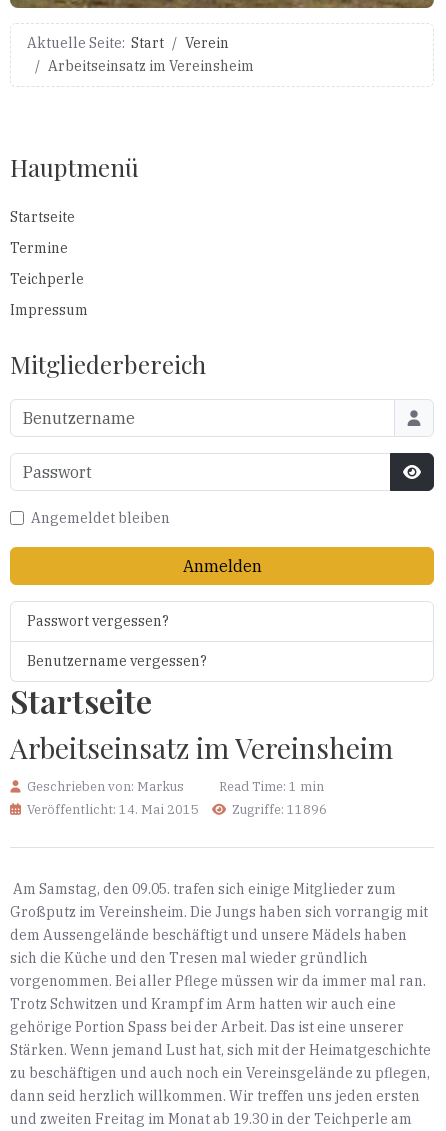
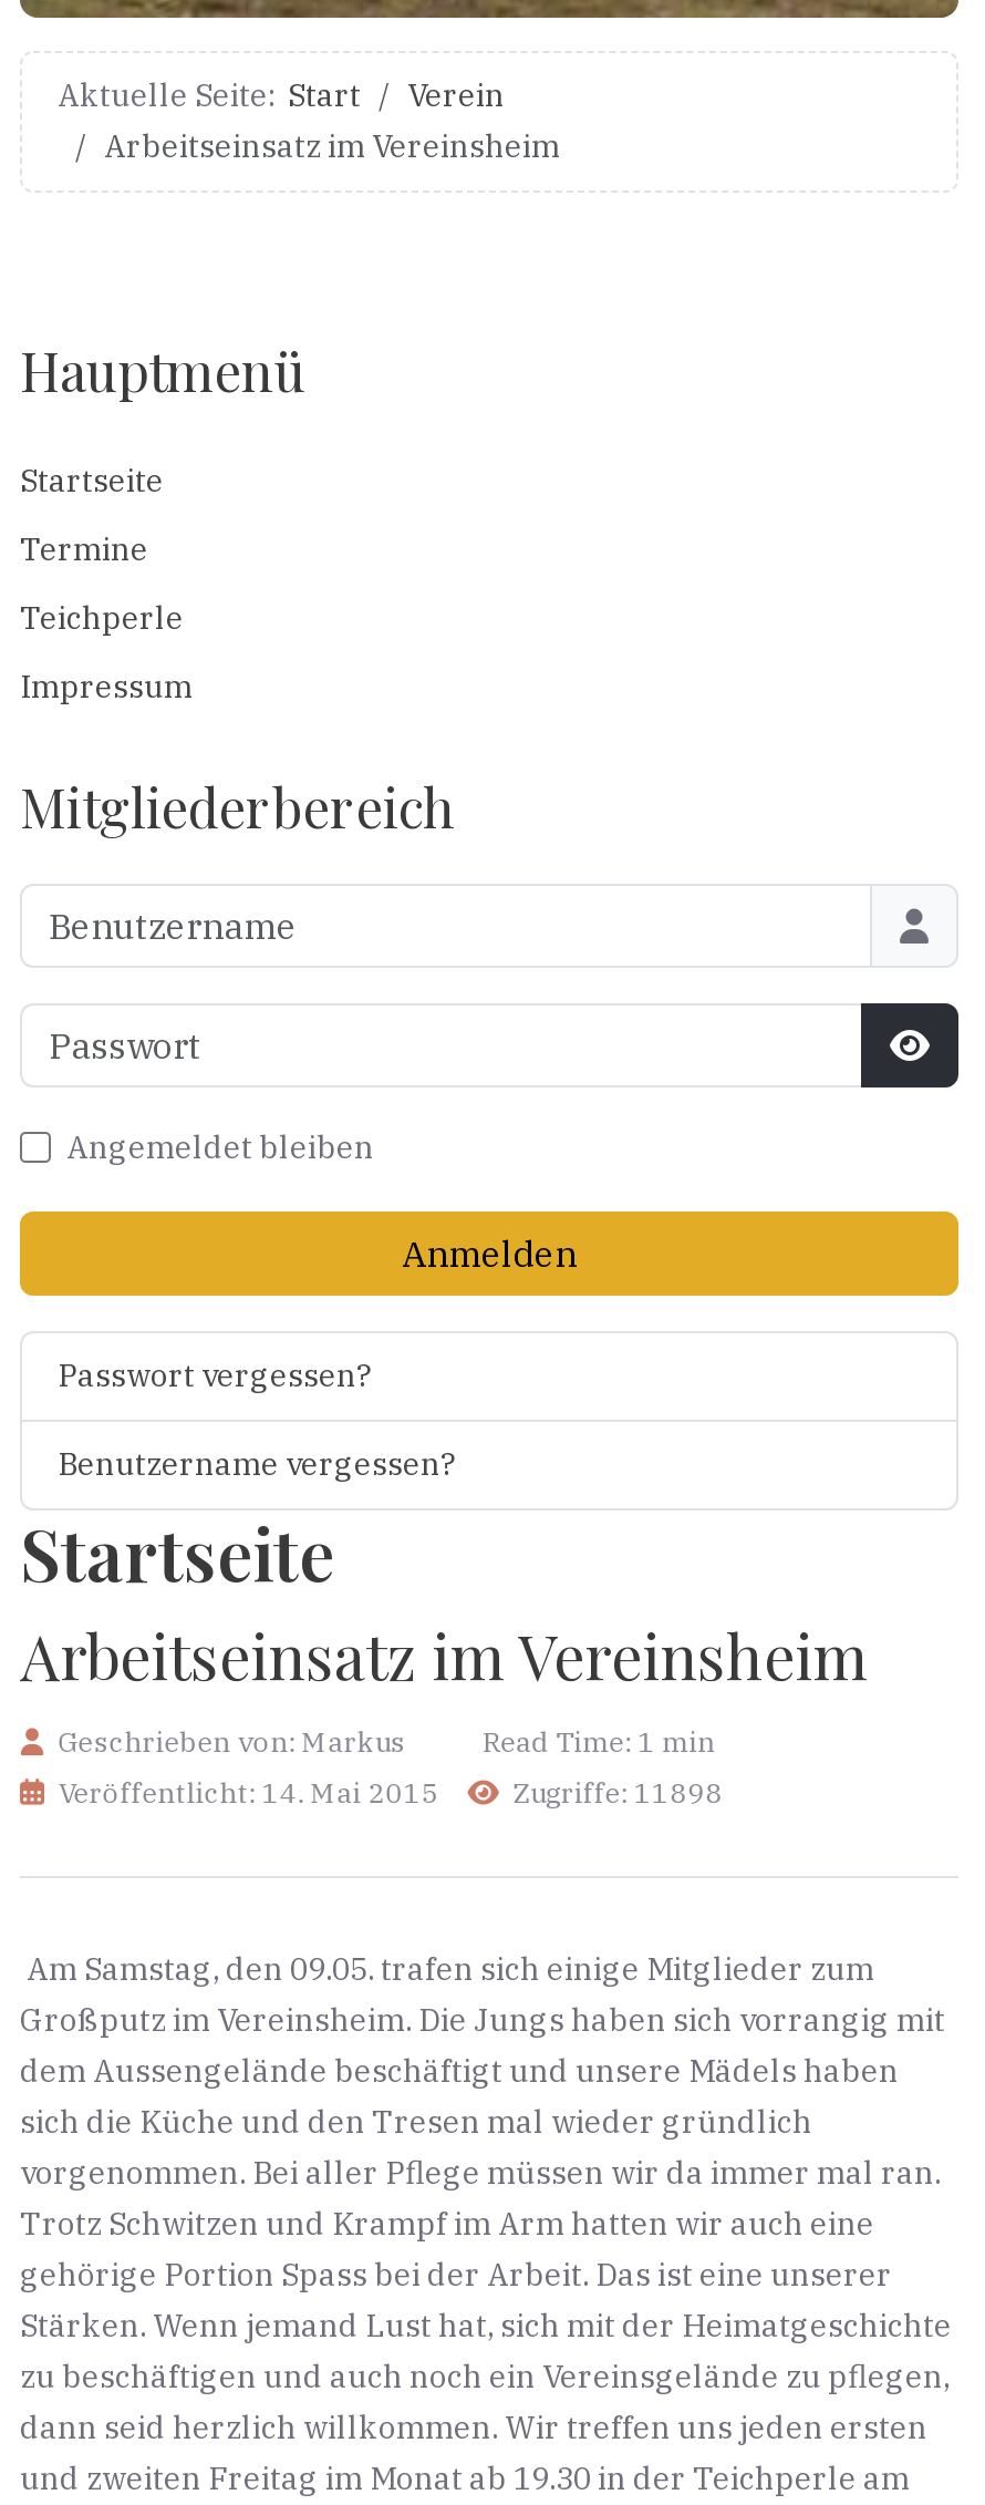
[232,801,327,817] Zugriffe: 11896 -> [512,1775,722,1810] Zugriffe: 11898

